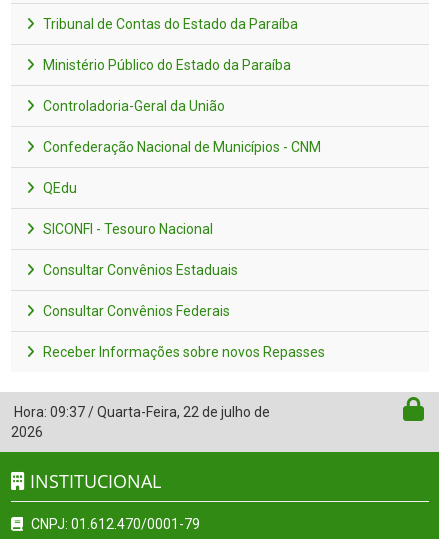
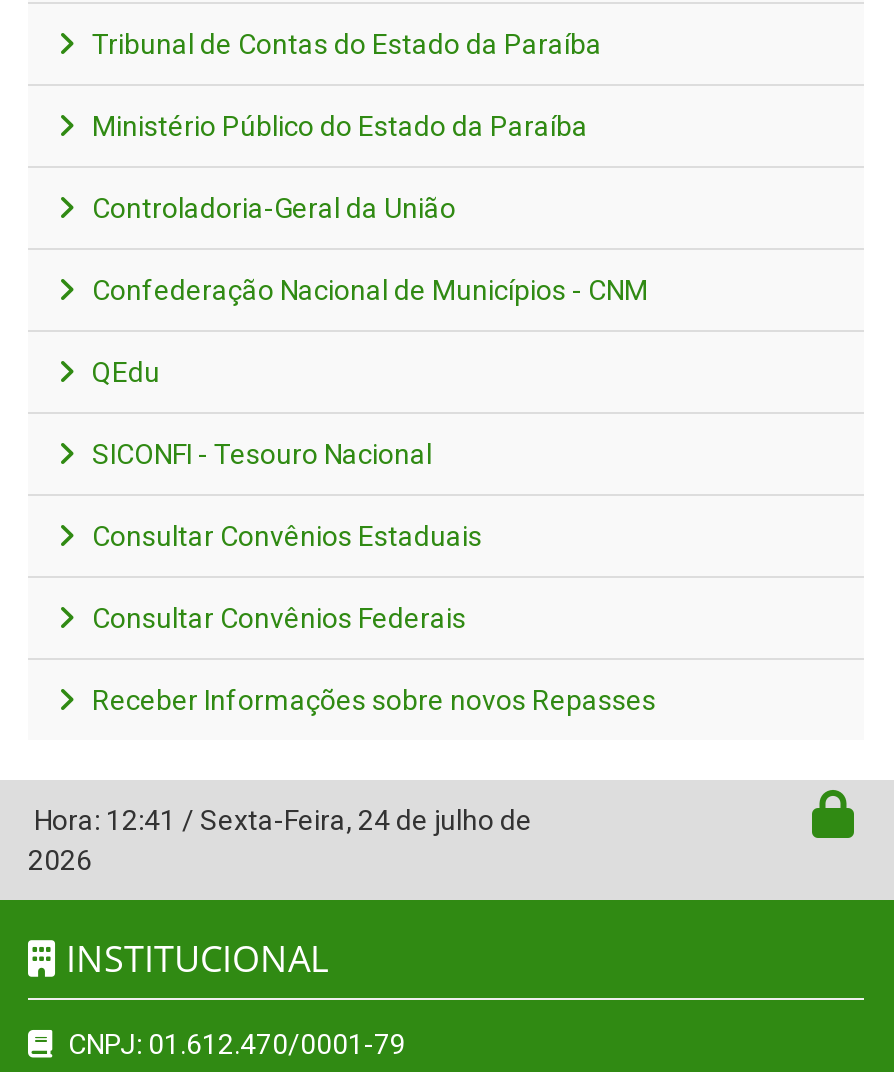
[11,404,270,420] Hora: 09:37 / Quarta-Feira, 22 de julho de -> [28,804,532,836] Hora: 12:41 / Sexta-Feira, 24 de julho de

